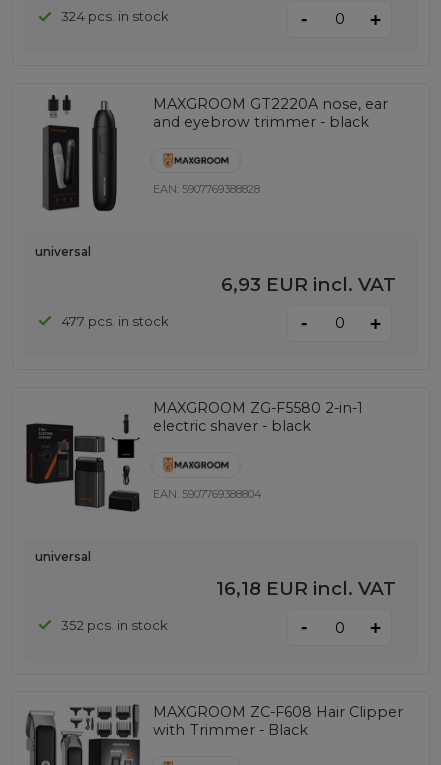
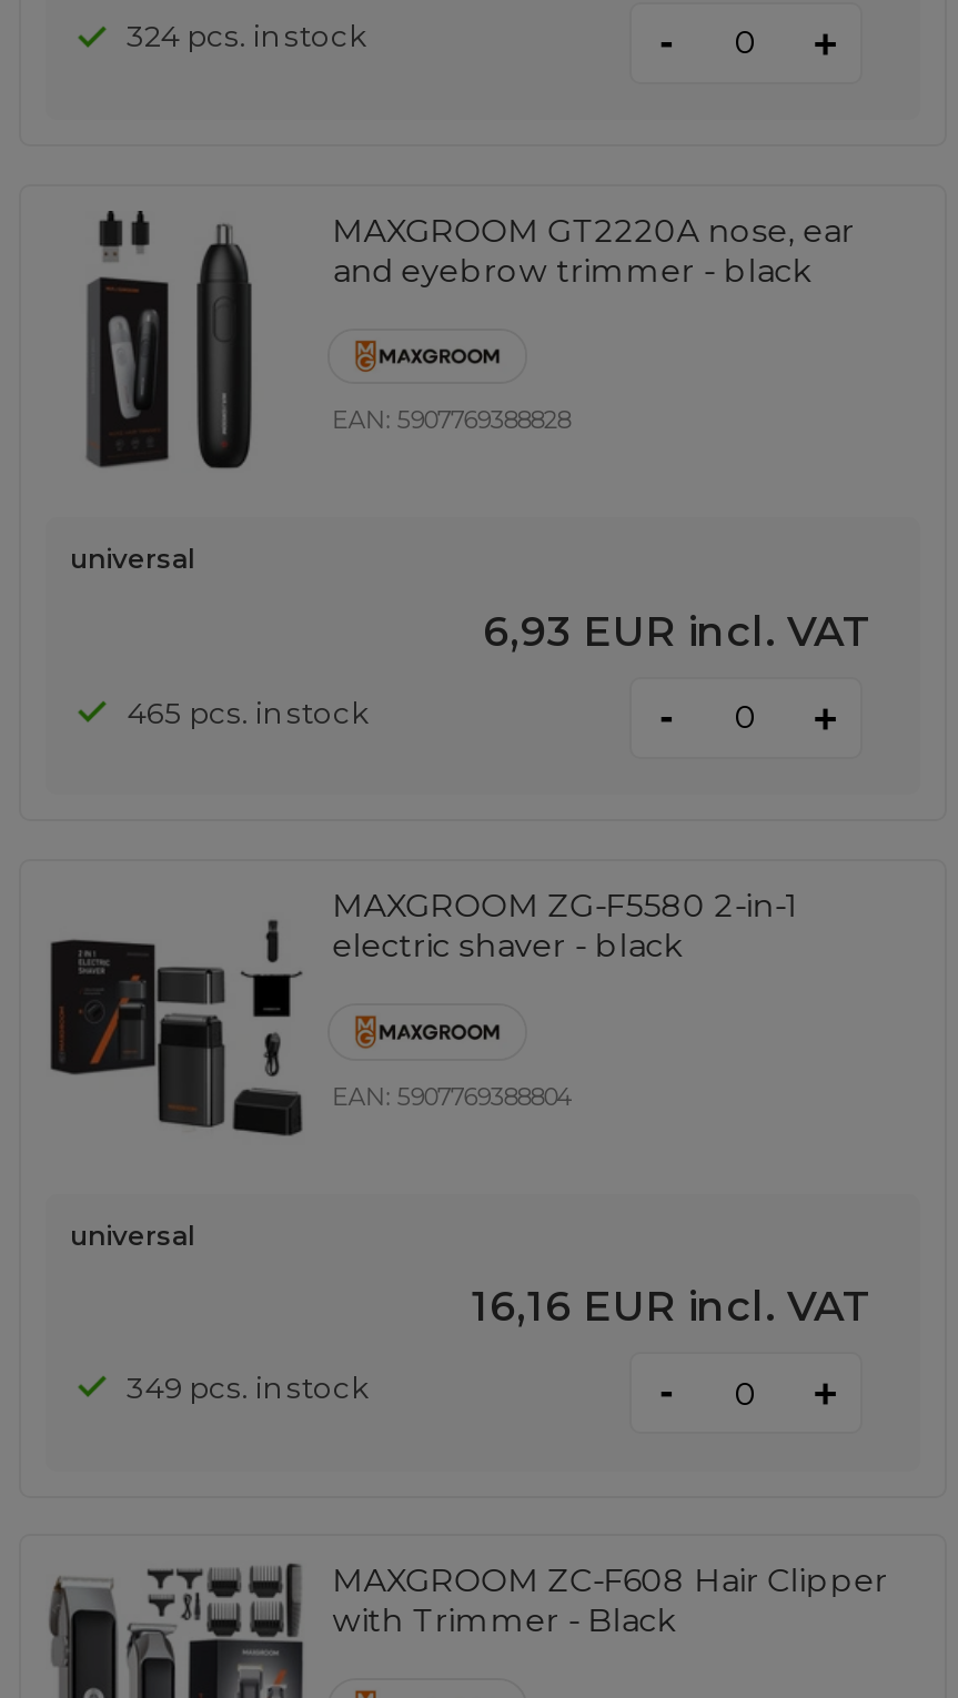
[60,313,168,329] 477 pcs. in stock -> [127,694,369,729] 465 pcs. in stock
[216,577,396,600] 16,18 EUR incl. VAT -> [472,1281,871,1332] 16,16 EUR incl. VAT
[60,617,167,633] 352 pcs. in stock -> [127,1369,369,1405] 349 pcs. in stock

